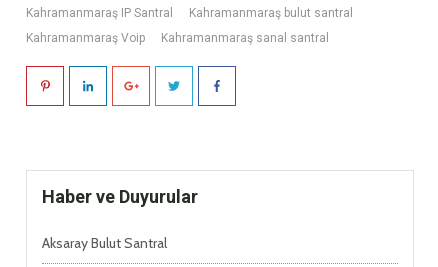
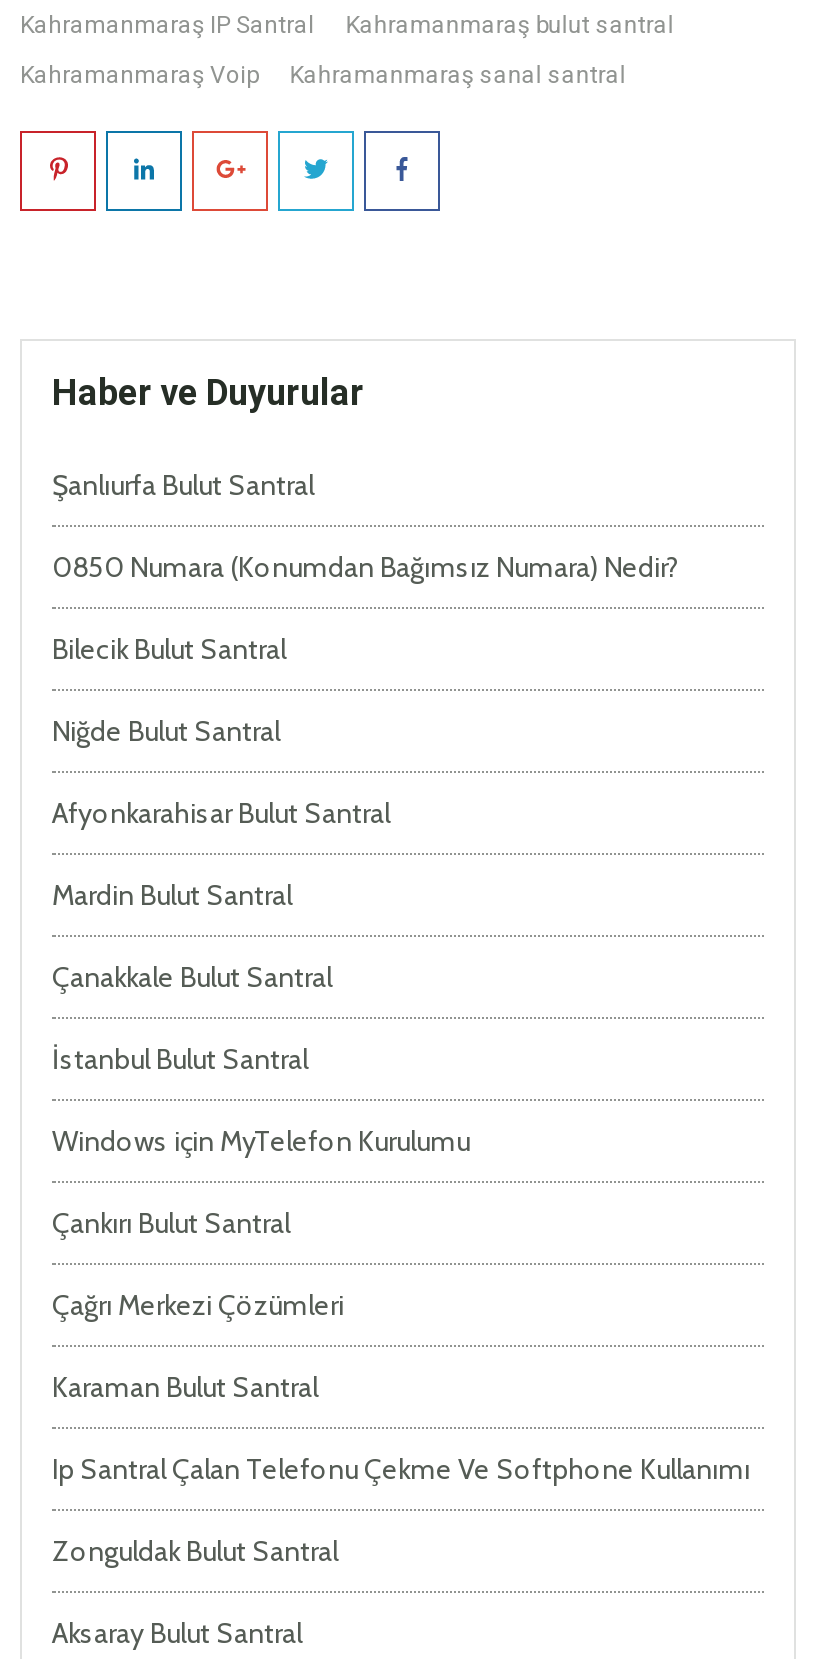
none -> [52,466,750,1568] Şanlıurfa Bulut Santral | 0850 Numara (Konumdan Bağımsız Numara) Nedir? | Bilecik Bulut Santral | Niğde Bulut Santral | Afyonkarahisar Bulut Santral | Mardin Bulut Santral | Çanakkale Bulut Santral | İstanbul Bulut Santral | Windows için MyTelefon Kurulumu | Çankırı Bulut Santral | Çağrı Merkezi Çözümleri | Karaman Bulut Santral | Ip Santral Çalan Telefonu Çekme Ve Softphone Kullanımı | Zonguldak Bulut Santral

